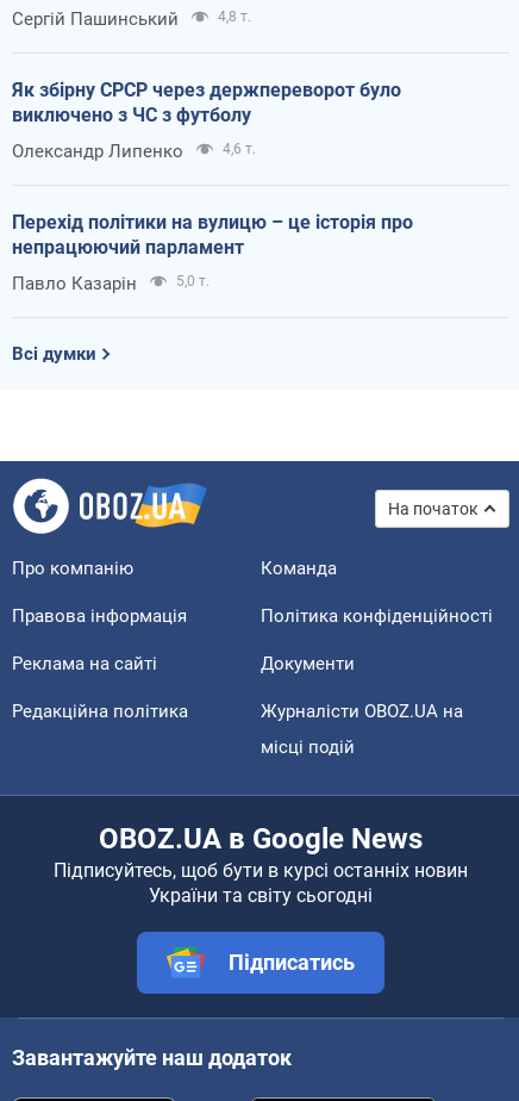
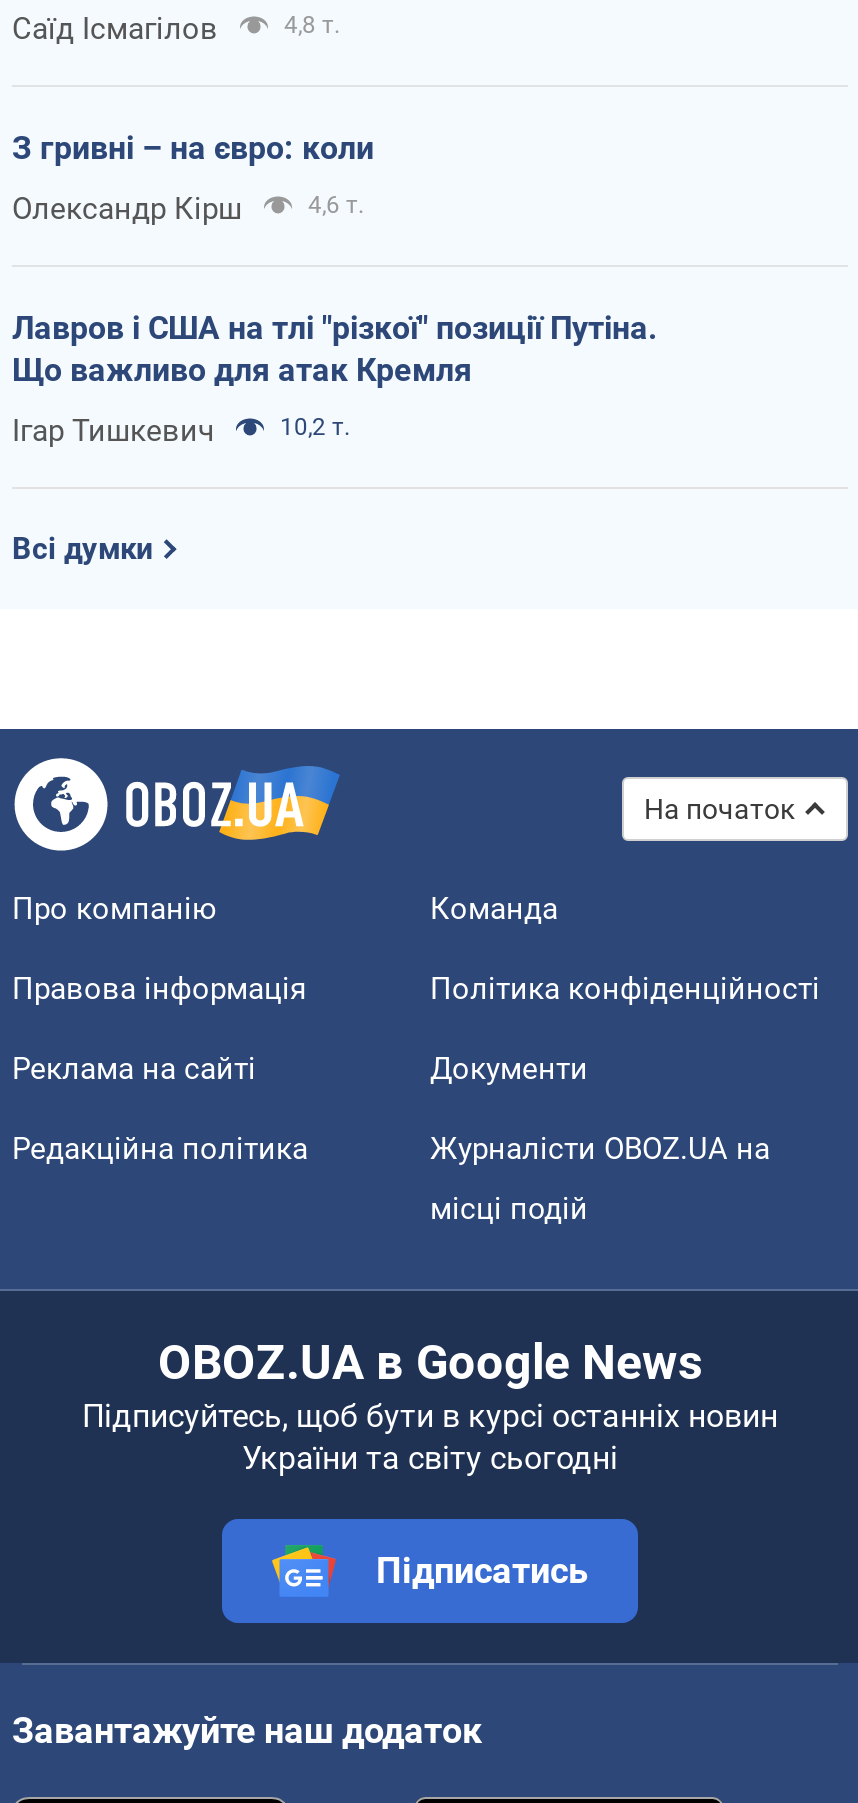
[12,8,179,29] Сергій Пашинський -> [12,10,218,46] Саїд Ісмагілов
[12,78,401,126] Як збірну СРСР через держпереворот було | виключено з ЧС з футболу -> [12,128,374,166] З гривні – на євро: коли
[12,140,183,162] Олександр Липенко -> [12,190,242,226] Олександр Кірш
[12,211,413,258] Перехід політики на вулицю – це історія про | непрацюючий парламент -> [12,308,658,388] Лавров і США на тлі "різкої" позиції Путіна. | Що важливо для атак Кремля
[12,273,210,294] Павло Казарін | 5,0 т. -> [12,412,350,448] Ігар Тишкевич | 10,2 т.

